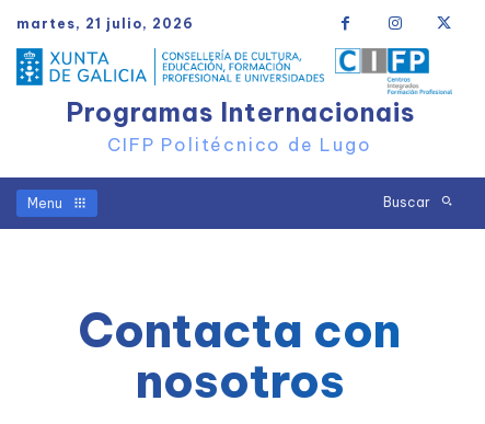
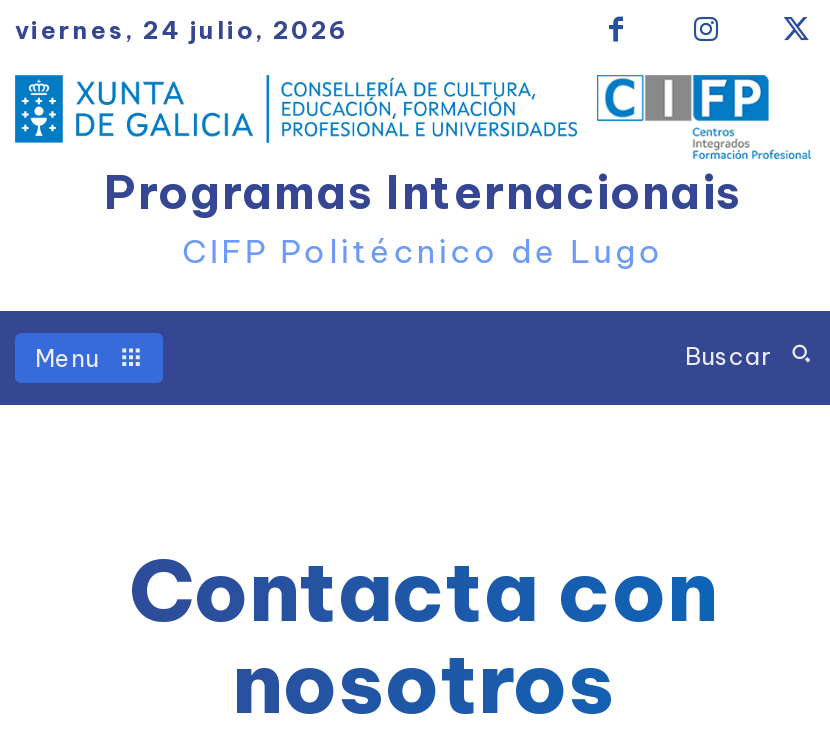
[16,15,194,31] martes, 21 julio, 2026 -> [15,14,349,44] viernes, 24 julio, 2026

